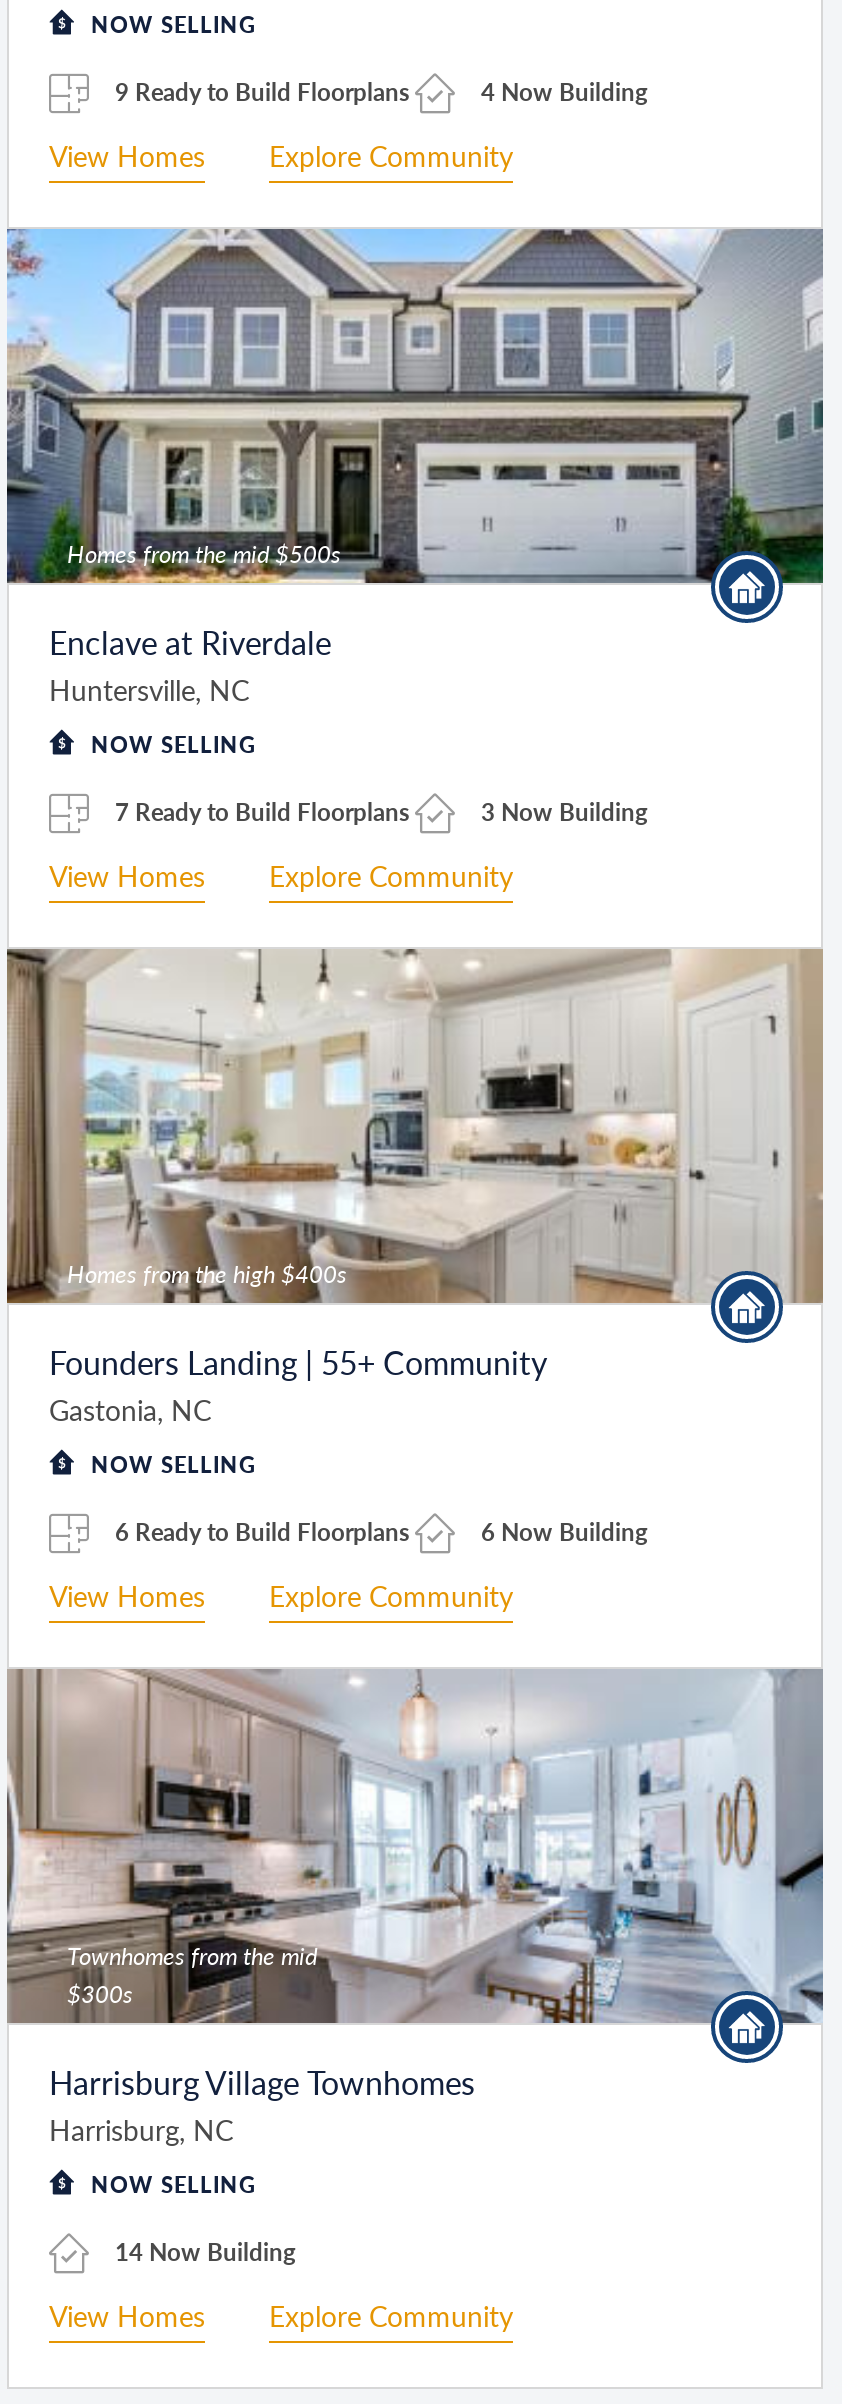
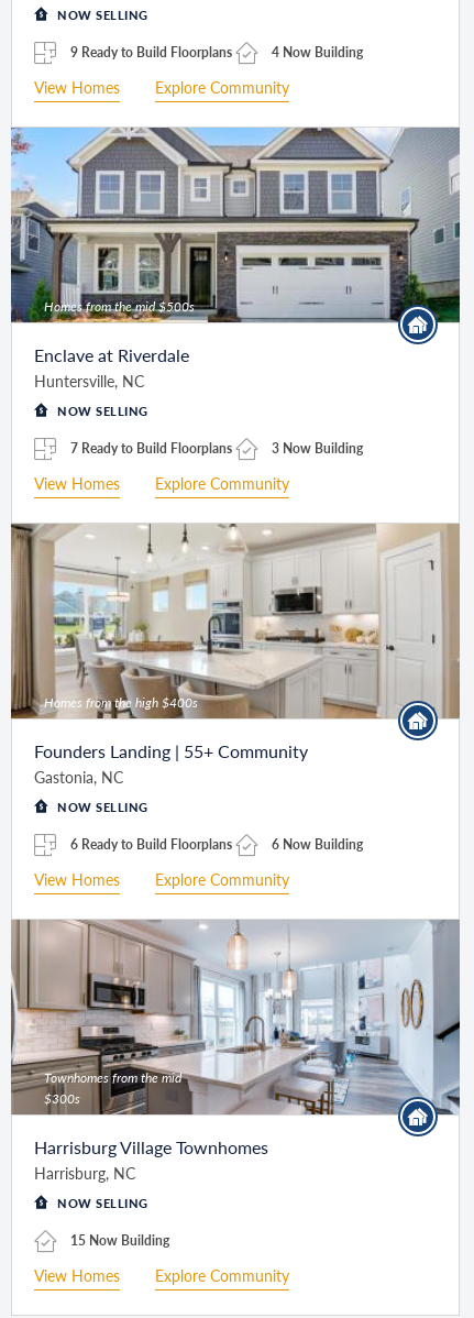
[115,2235,295,2269] 14 Now Building -> [70,1231,169,1250] 15 Now Building

